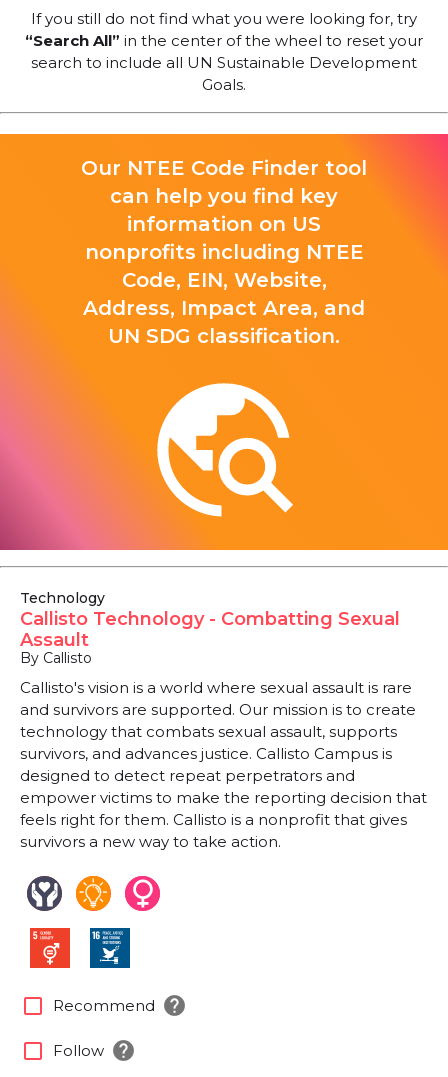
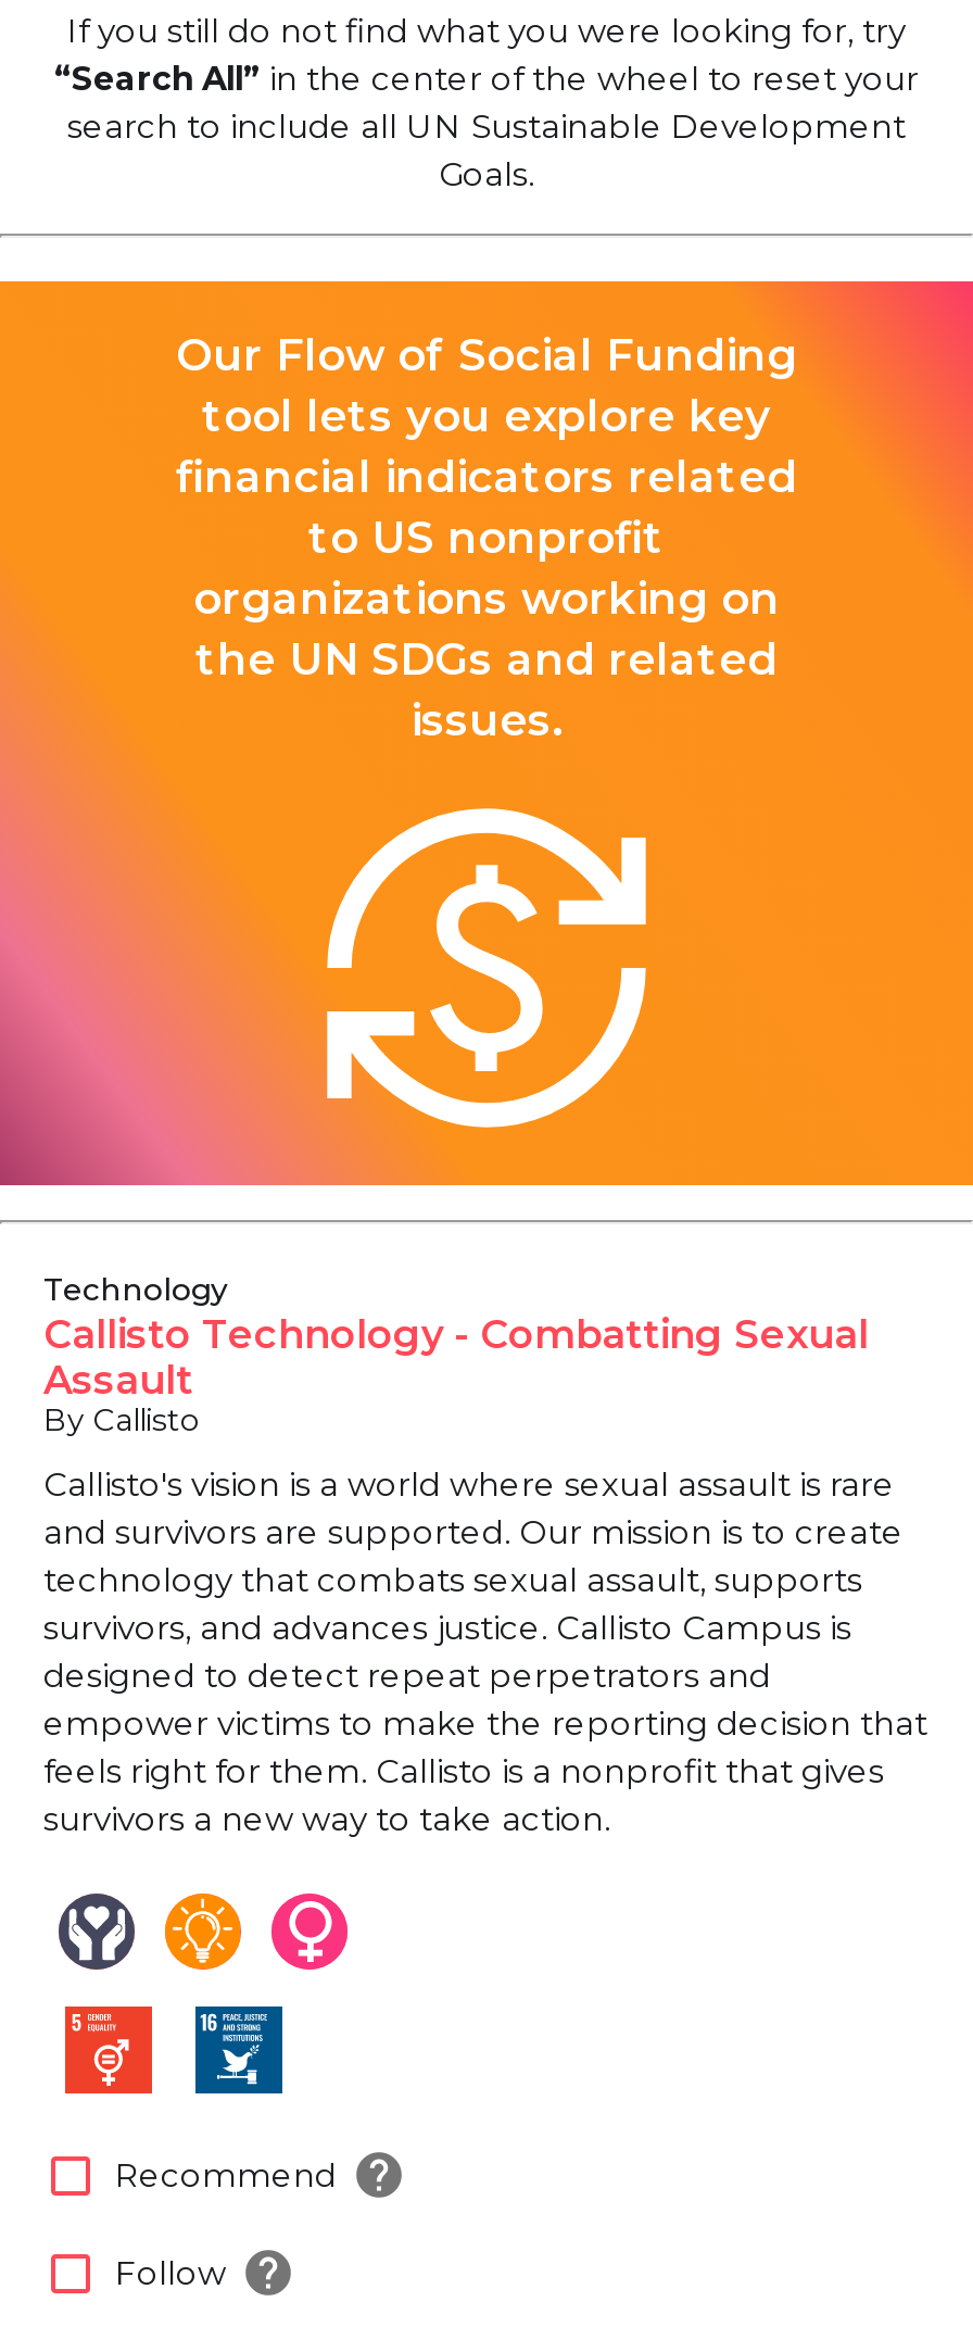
[81,156,367,348] Our NTEE Code Finder tool | can help you find key | information on US | nonprofits including NTEE | Code, EIN, Website, | Address, Impact Area, and | UN SDG classification. -> [176,329,797,746] Our Flow of Social Funding | tool lets you explore key | financial indicators related | to US nonprofit | organizations working on | the UN SDGs and related | issues.
[150,376,298,524] [image] -> [324,805,649,1131] [image]

